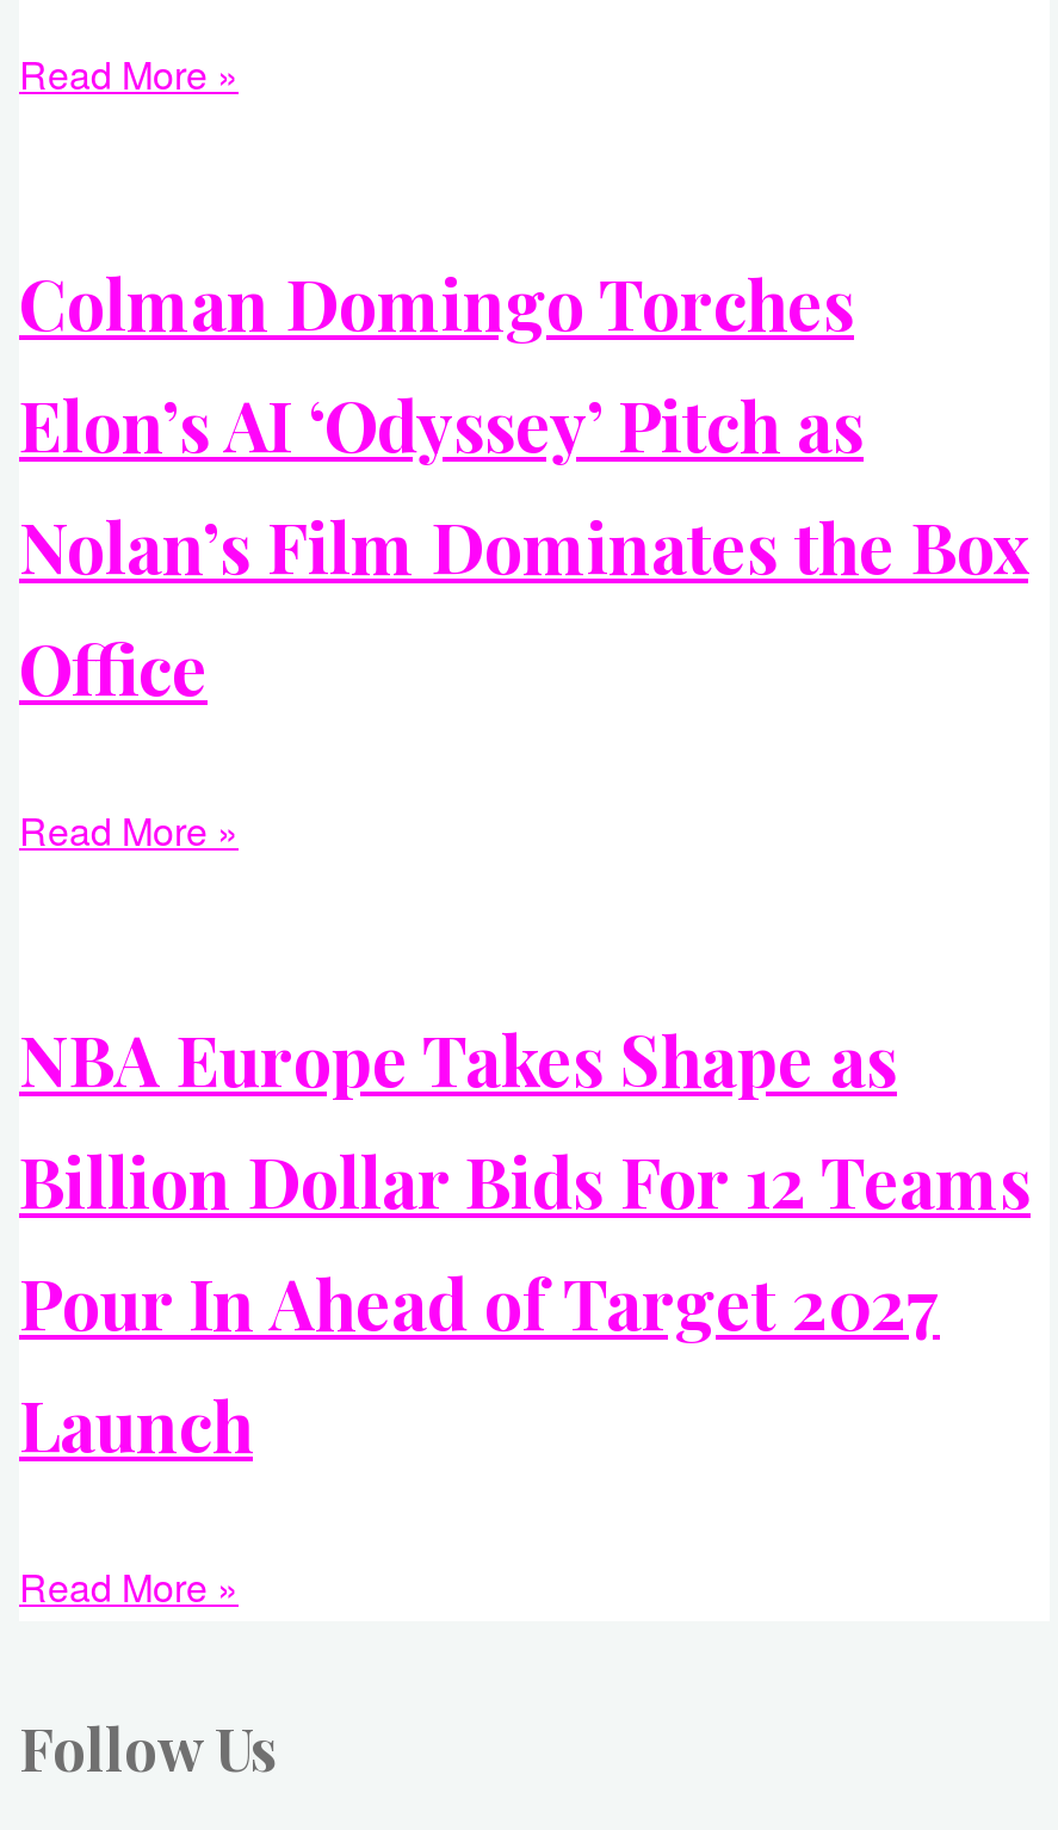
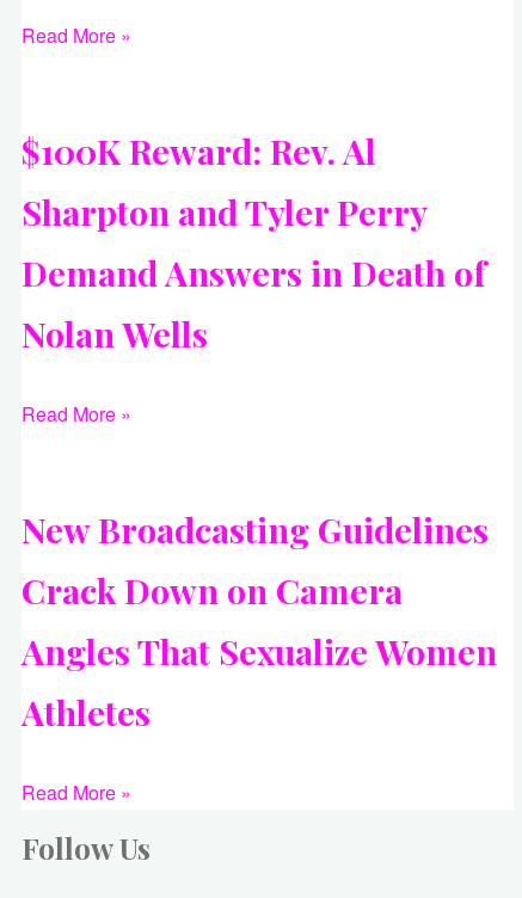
[19,257,1028,712] Colman Domingo Torches | Elon’s AI ‘Odyssey’ Pitch as | Nolan’s Film Dominates the Box | Office -> [22,127,486,355] $100K Reward: Rev. Al | Sharpton and Tyler Perry | Demand Answers in Death of | Nolan Wells
[19,1014,1031,1469] NBA Europe Takes Shape as | Billion Dollar Bids For 12 Teams | Pour In Ahead of Target 2027 | Launch -> [22,506,497,734] New Broadcasting Guidelines | Crack Down on Camera | Angles That Sexualize Women | Athletes

